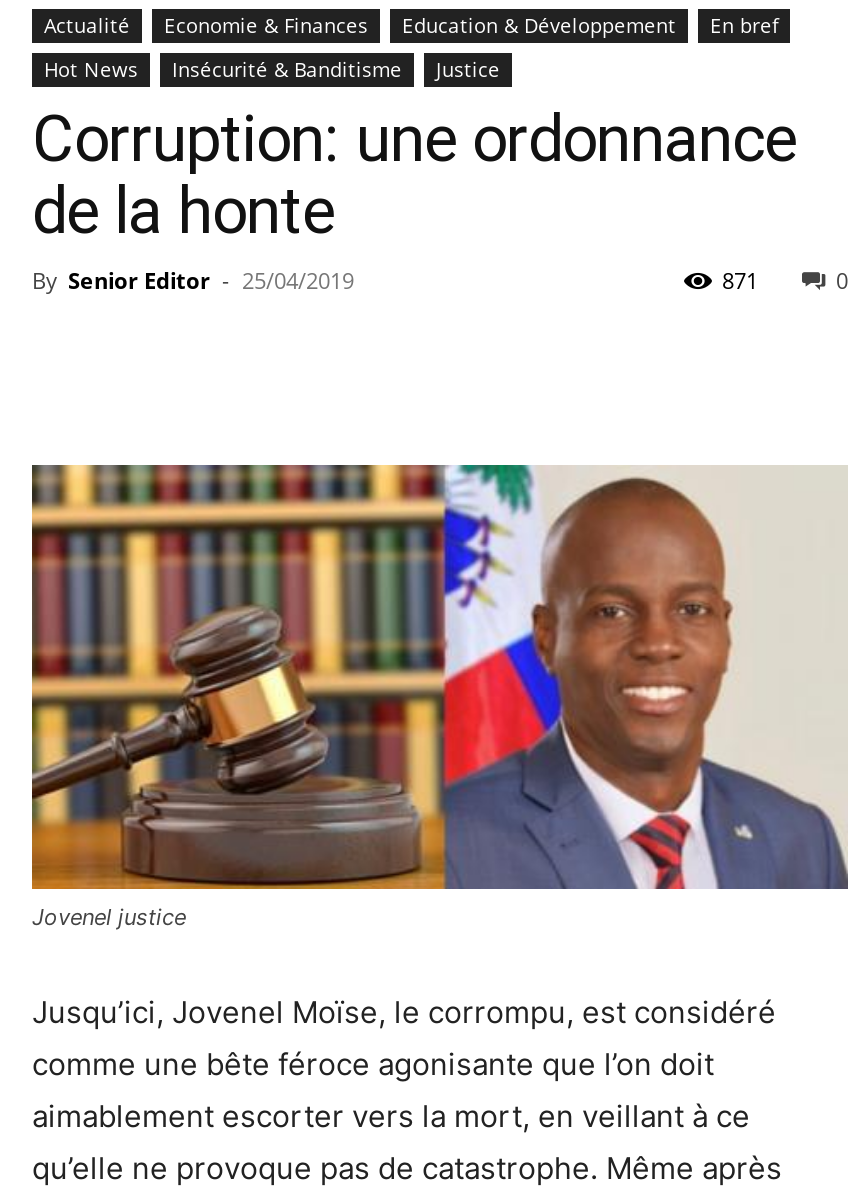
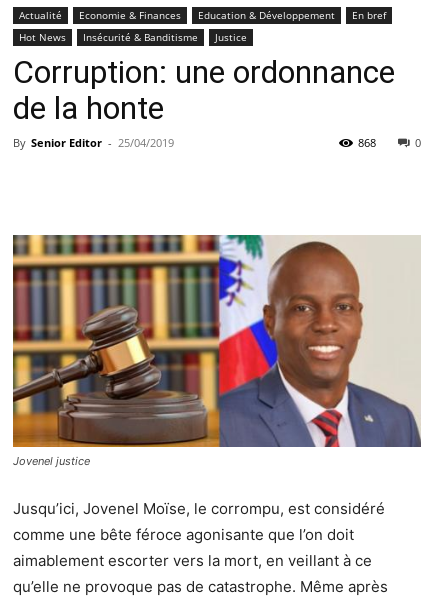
[722,265,758,295] 871 -> [358,135,376,150] 868

